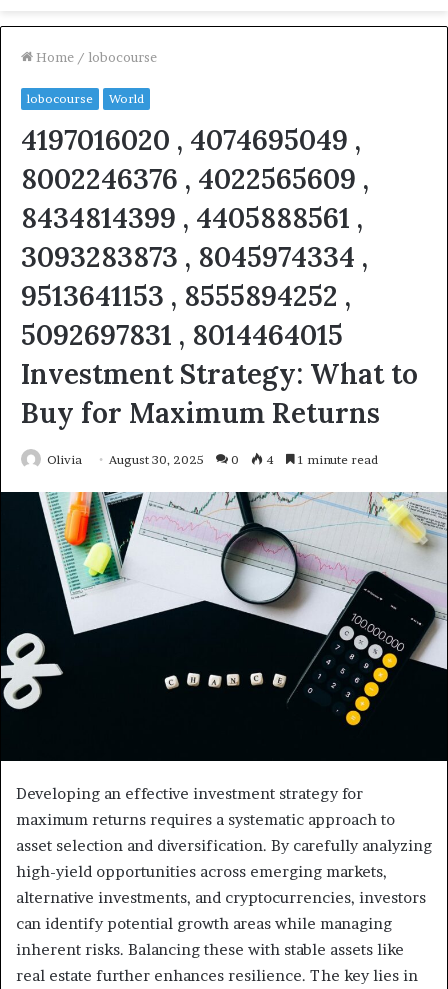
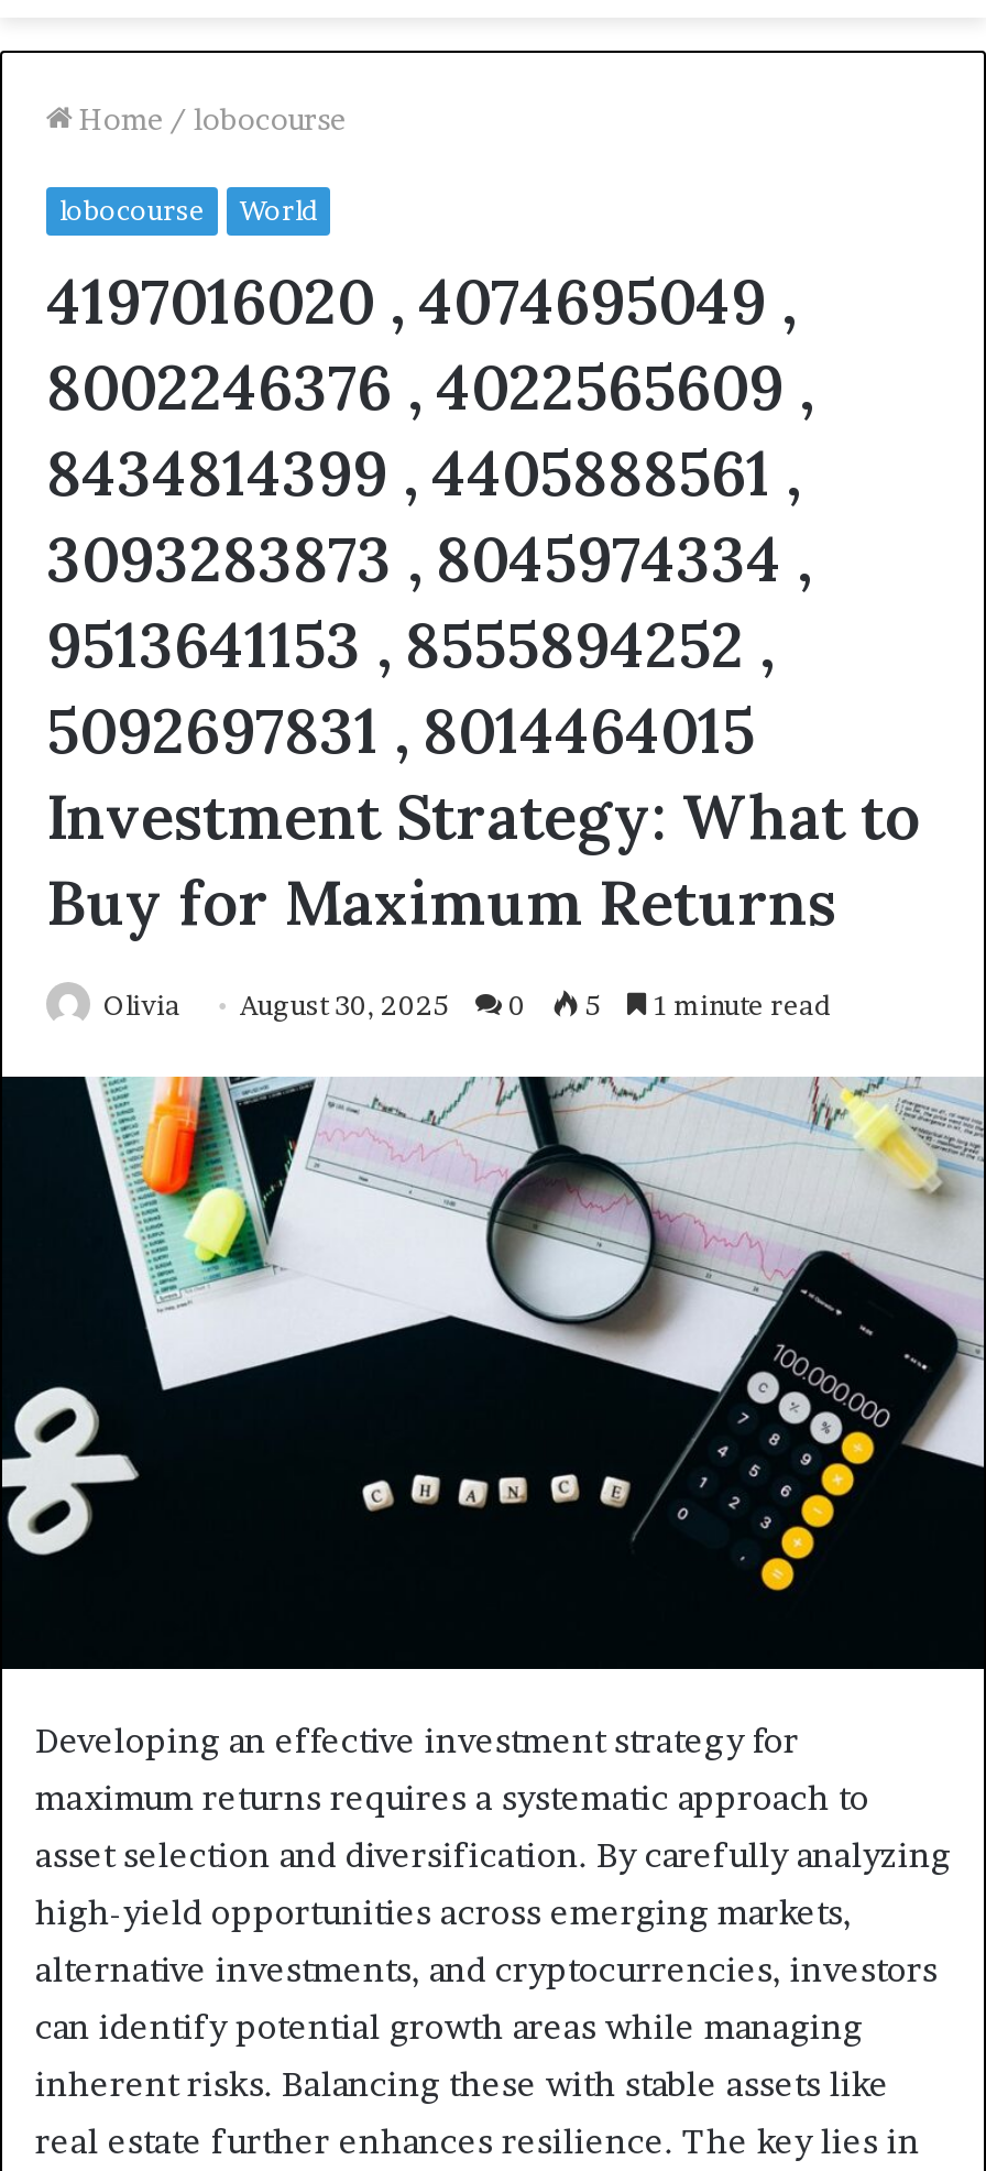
[47,452,378,467] Olivia August 30, 2025 0 4 1 minute read -> [103,989,830,1022] Olivia August 30, 2025 0 5 1 minute read

